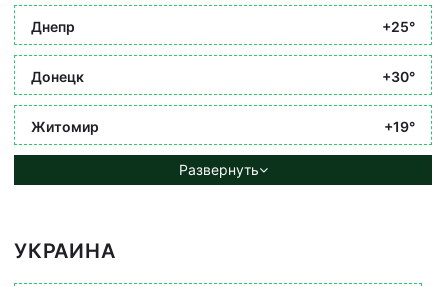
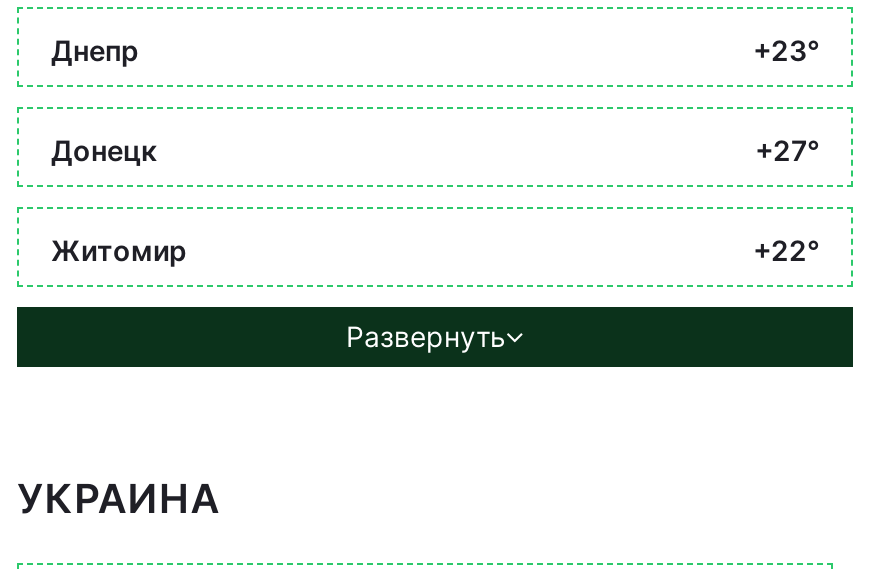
[382,17,415,34] +25° -> [753,32,819,66] +23°
[382,67,415,84] +30° -> [755,132,819,166] +27°
[384,117,415,134] +19° -> [753,232,819,266] +22°

